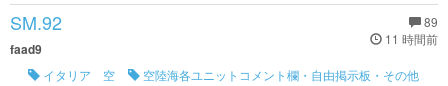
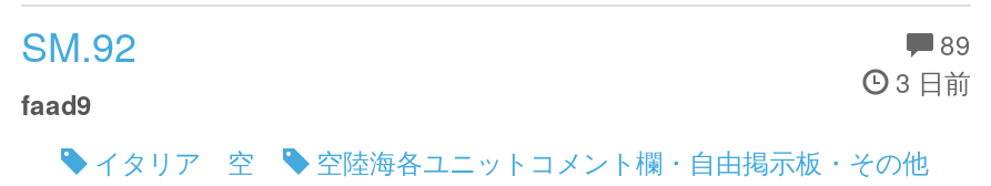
[382,30,438,47] 11 時間前 -> [889,62,971,100] 3 日前

